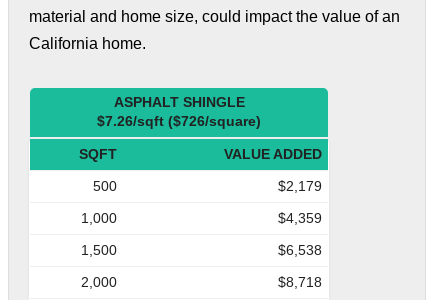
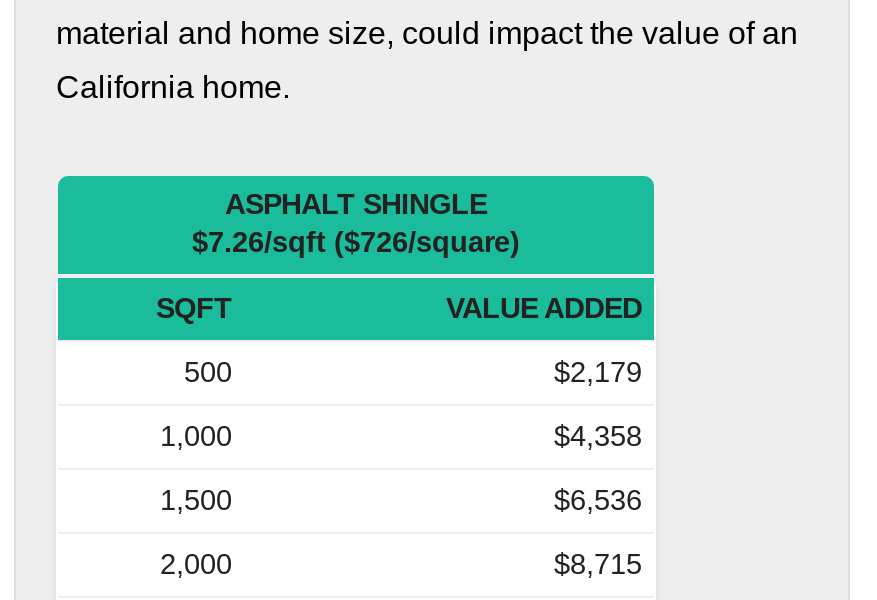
[278,210,322,226] $4,359 -> [554,419,642,451] $4,358
[278,242,322,258] $6,538 -> [554,483,642,515] $6,536
[278,274,322,290] $8,718 -> [554,547,642,579] $8,715

